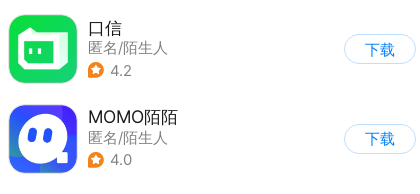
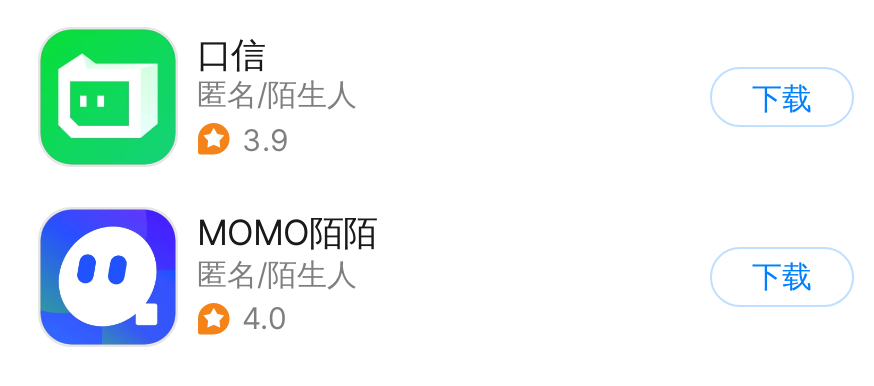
[110,62,132,80] 4.2 -> [242,122,288,158] 3.9

